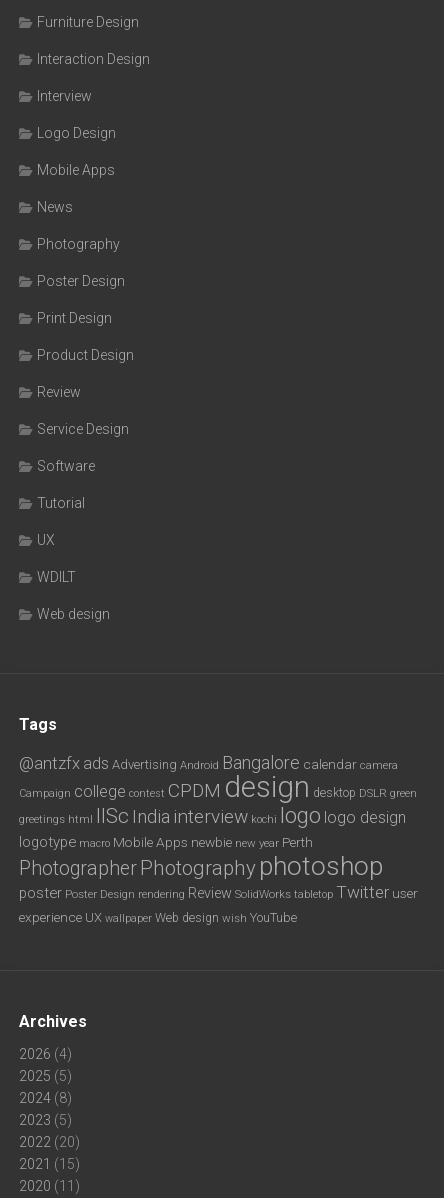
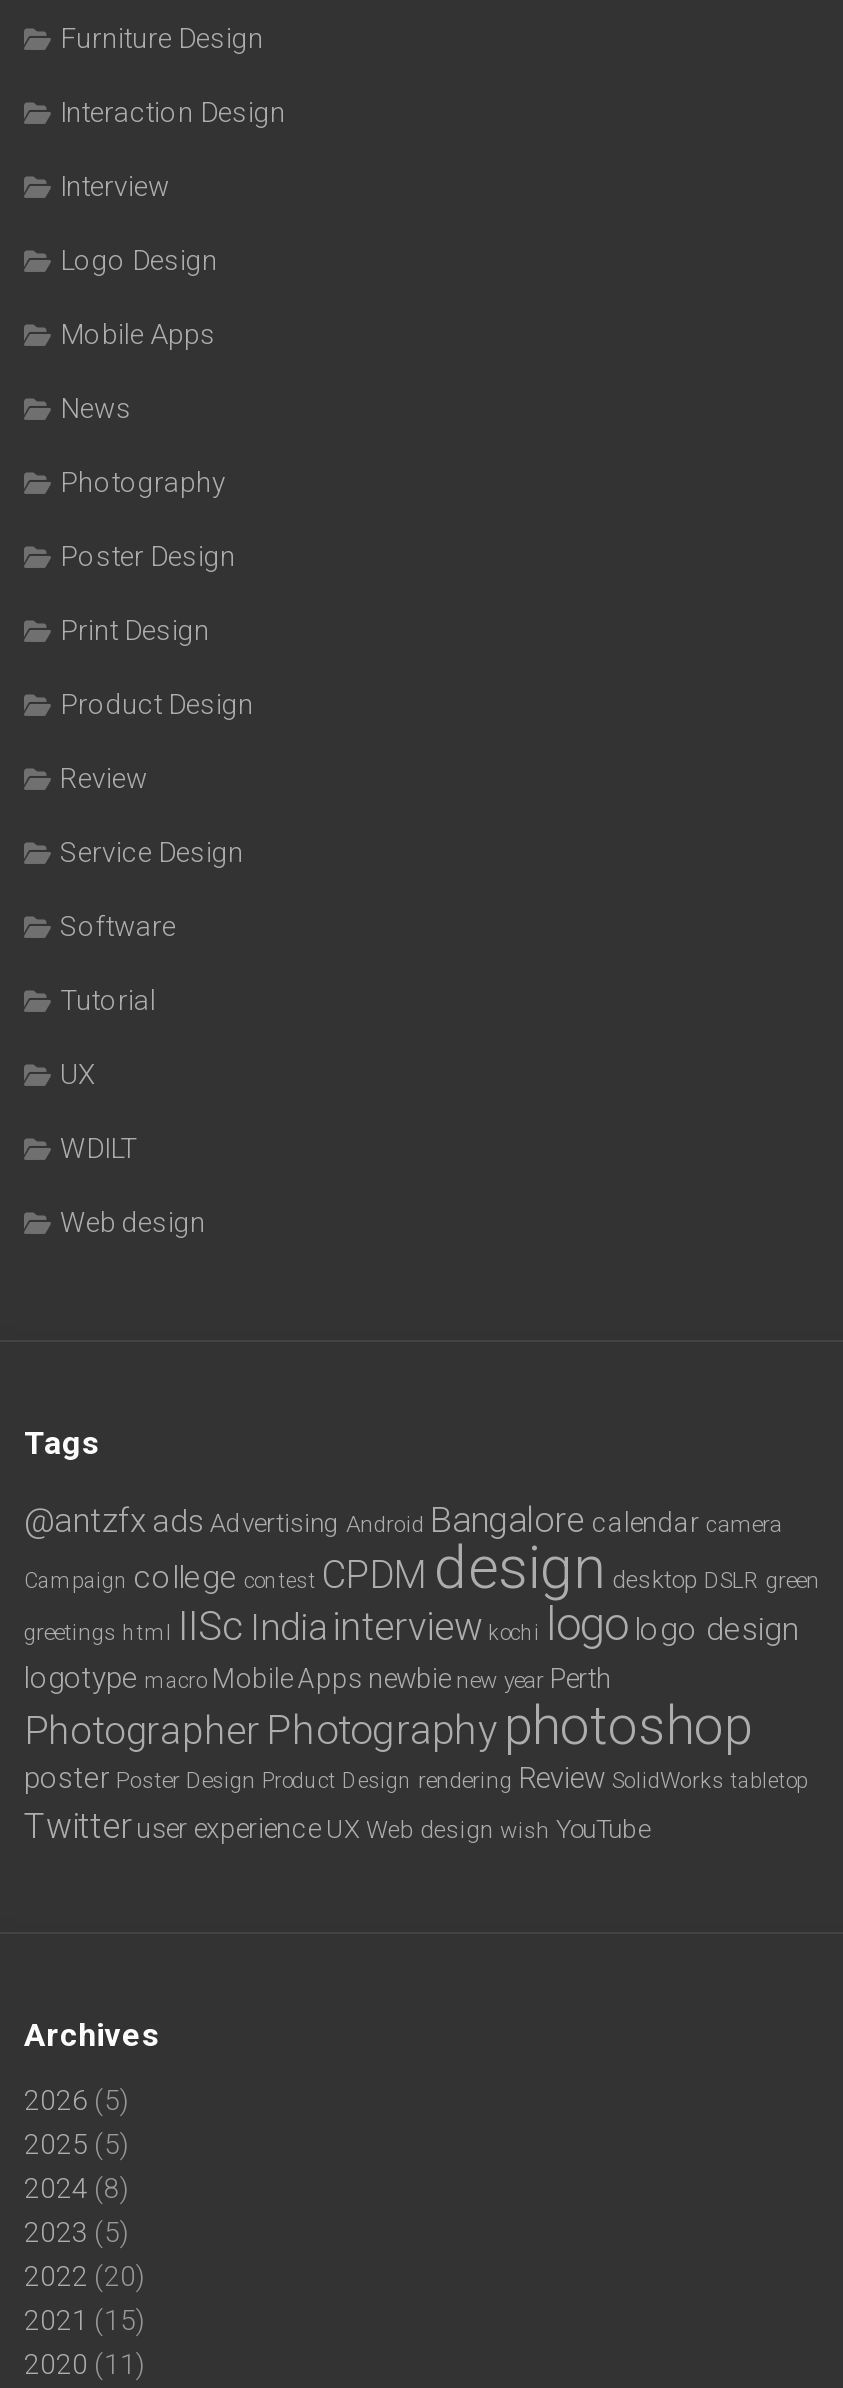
[19,882,418,925] poster Poster Design rendering Review SolidWorks tabletop Twitter user | experience UX wallpaper Web design wish YouTube -> [24,1760,808,1846] poster Poster Design Product Design rendering Review SolidWorks tabletop | Twitter user experience UX Web design wish YouTube
[19,1046,72,1062] 2026 (4) -> [24,2084,130,2116] 2026 (5)

